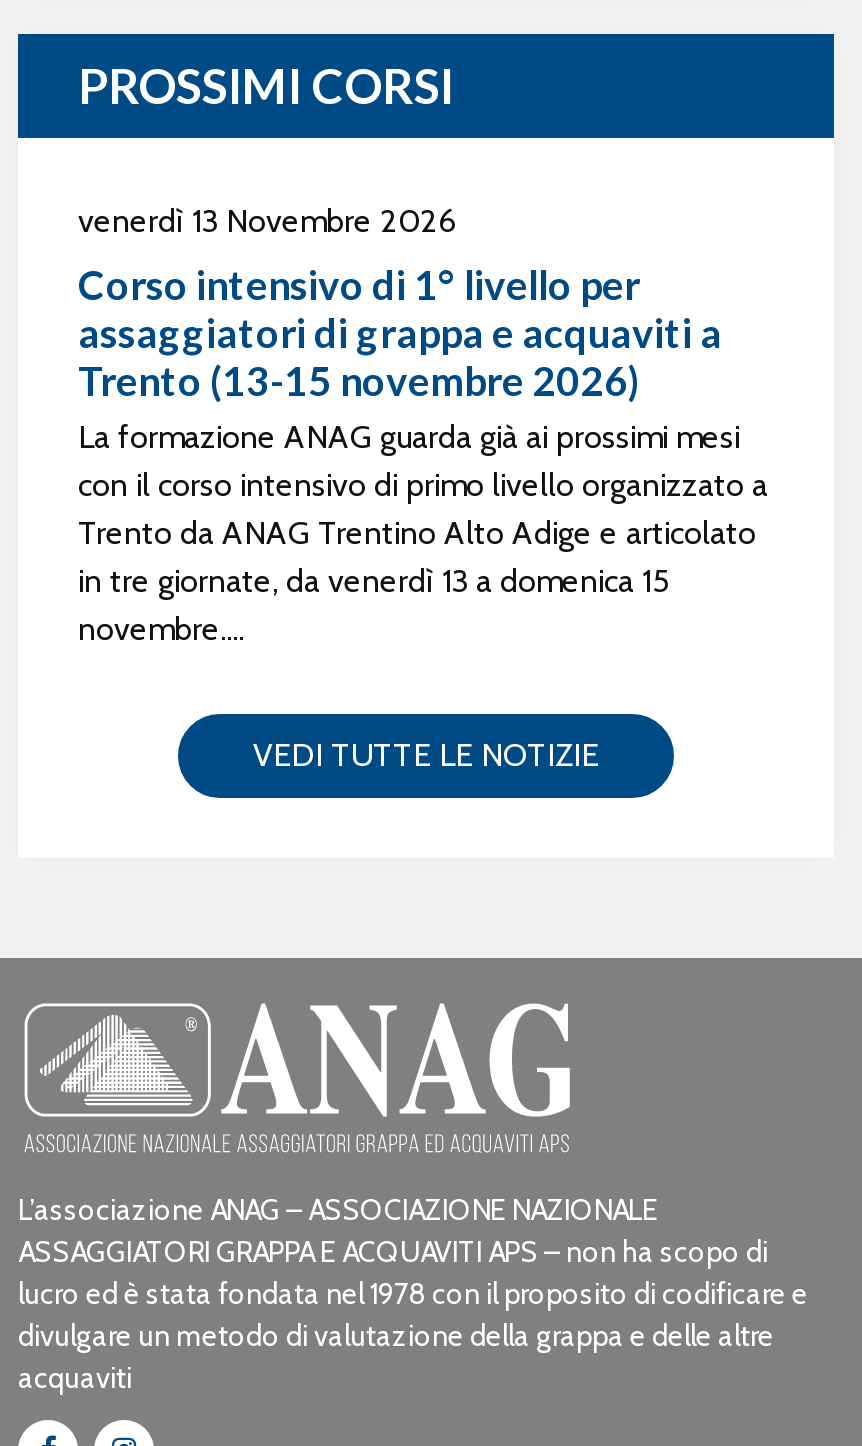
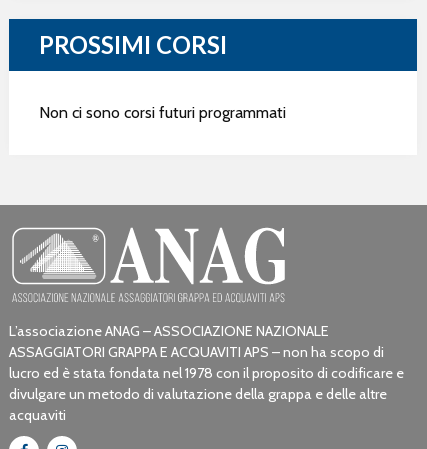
[78,202,768,774] venerdì 13 Novembre 2026 | Corso intensivo di 1° livello per | assaggiatori di grappa e acquaviti a | Trento (13-15 novembre 2026) | La formazione ANAG guarda già ai prossimi mesi | con il corso intensivo di primo livello organizzato a | Trento da ANAG Trentino Alto Adige e articolato | in tre giornate, da venerdì 13 a domenica 15 | novembre.... | VEDI TUTTE LE NOTIZIE -> [39,103,286,122] Non ci sono corsi futuri programmati

